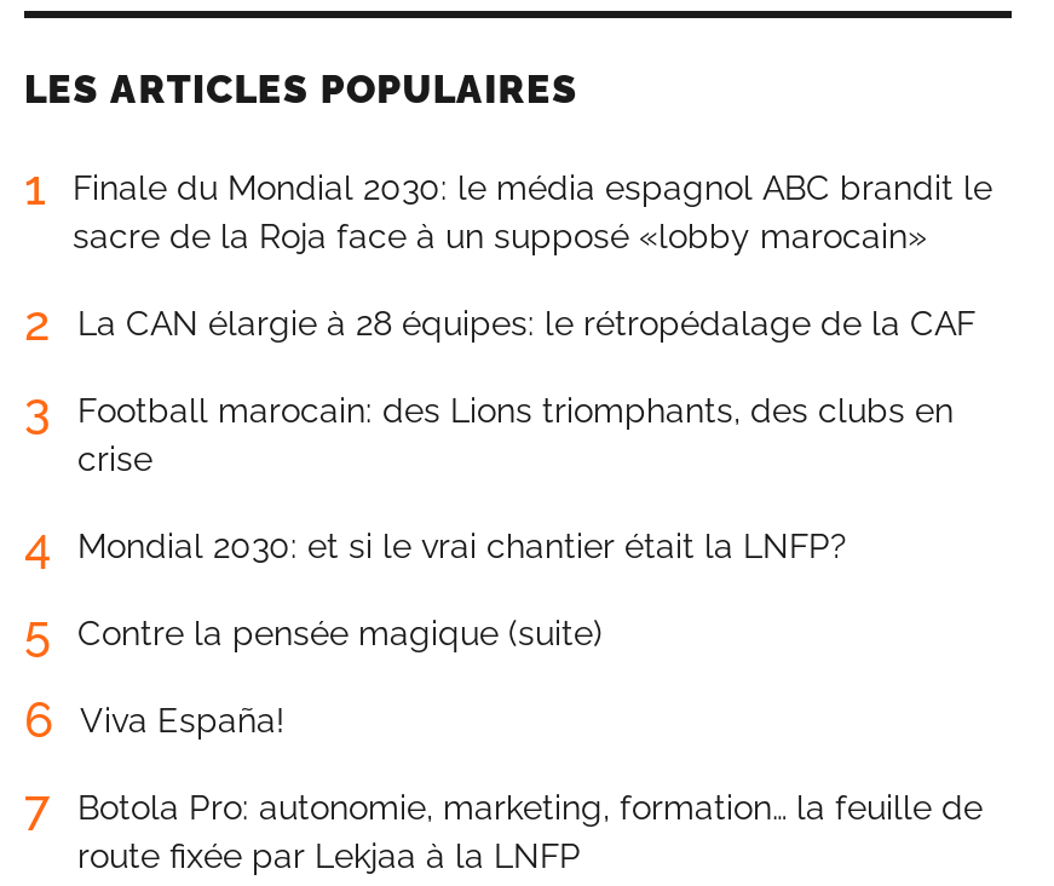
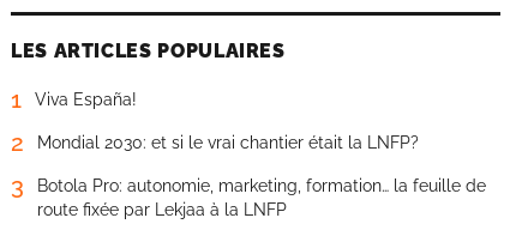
[24,169,992,750] Finale du Mondial 2030: le média espagnol ABC brandit le | sacre de la Roja face à un supposé «lobby marocain» | La CAN élargie à 28 équipes: le rétropédalage de la CAF | Football marocain: des Lions triomphants, des clubs en | crise | 4 | 5 | Contre la pensée magique (suite) | 6 -> none
moved [24,295,847,566] -> [11,129,419,200]: 2 | Mondial 2030: et si le vrai chantier était la LNFP? | 3
moved [80,702,286,740] -> [35,90,137,109]: Viva España!
[24,779,48,837] 7 -> none

